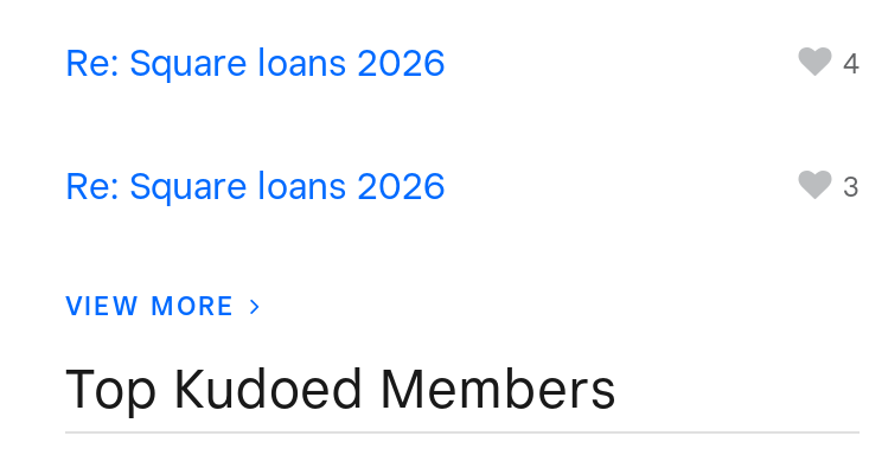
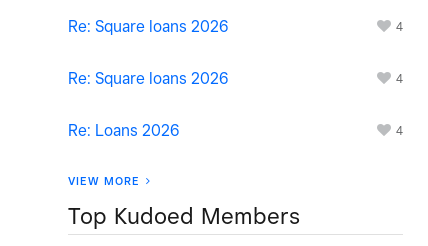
[843,168,860,204] 3 -> [68,71,403,140] 4 | Re: Loans 2026 | 4

